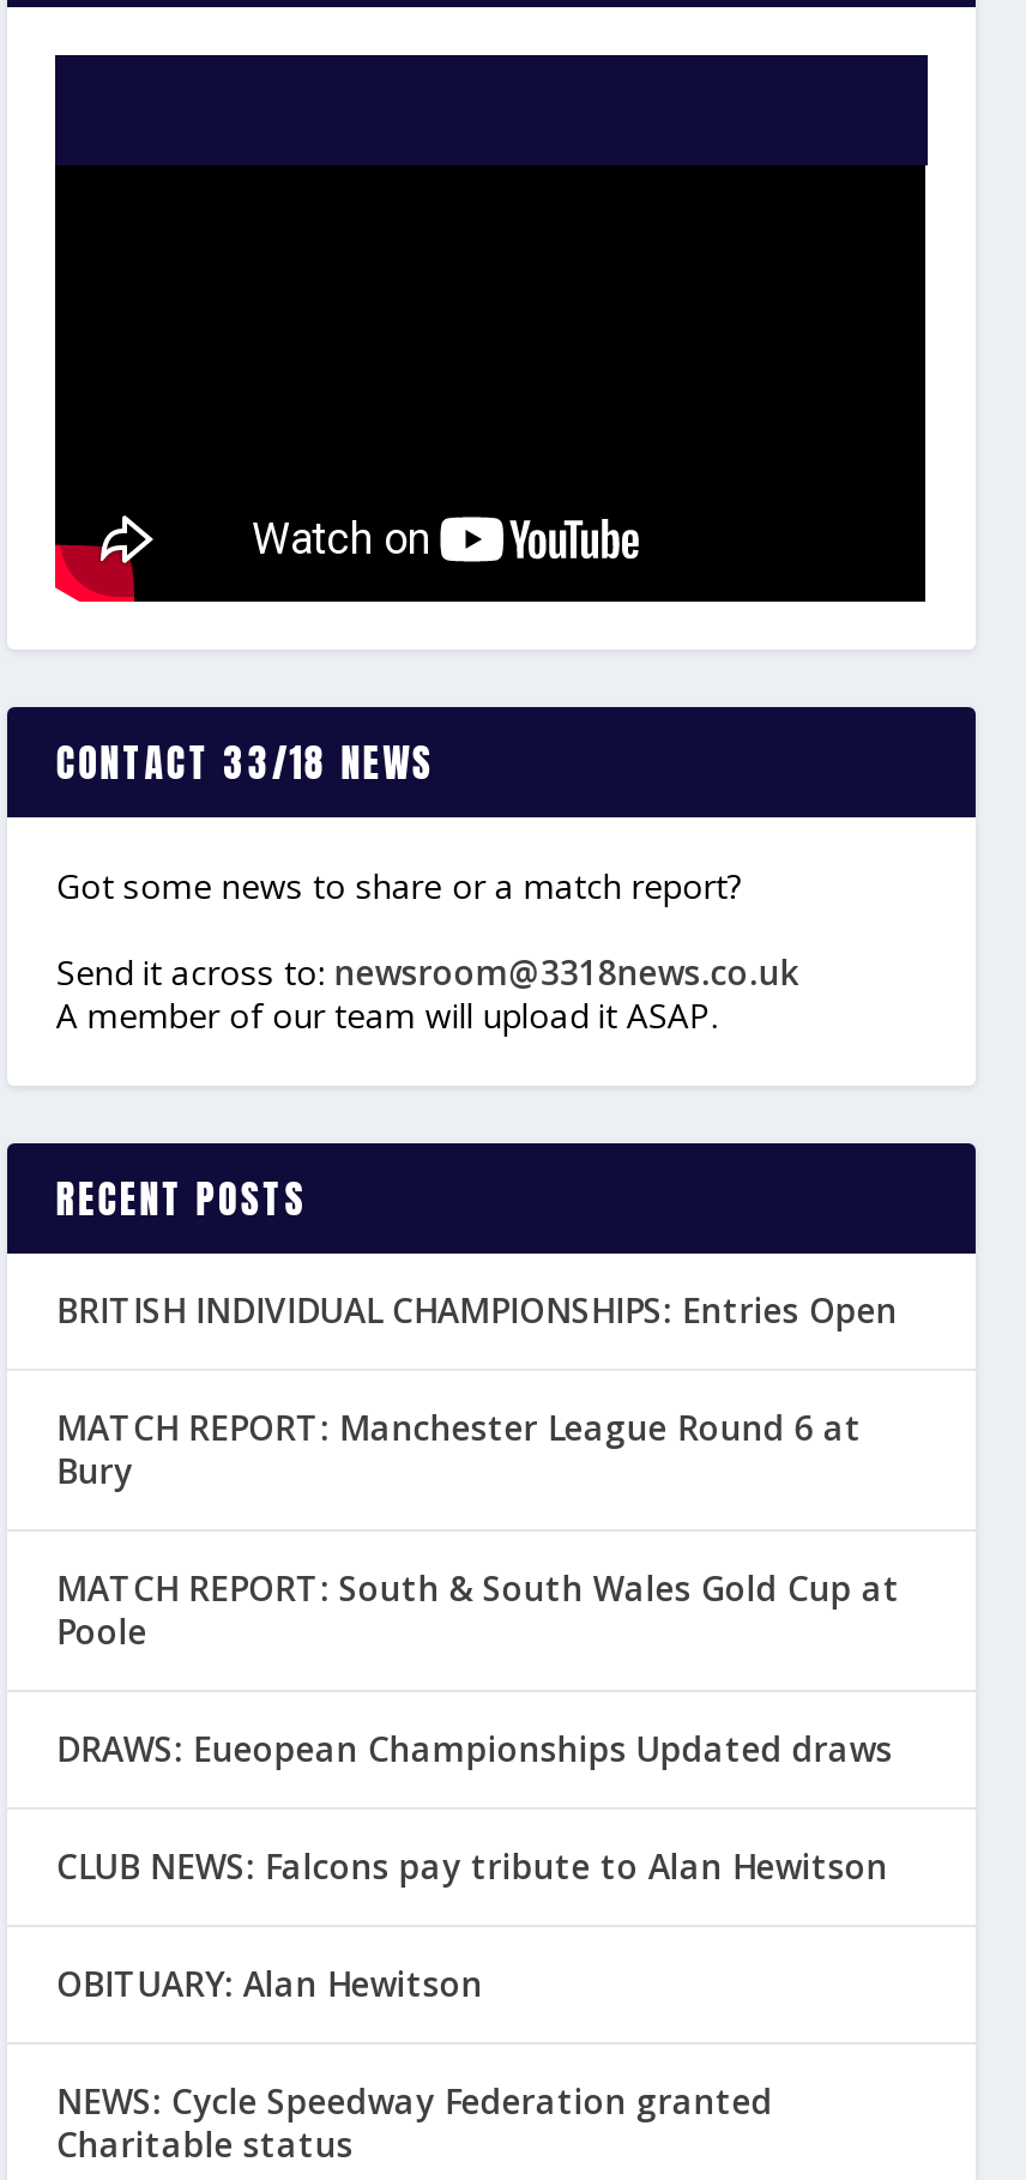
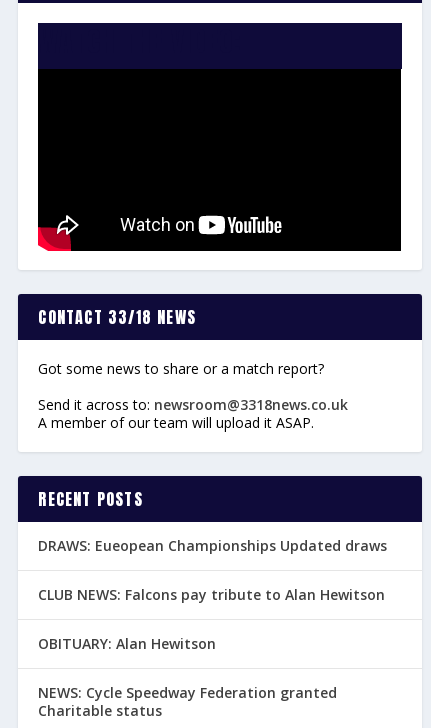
[56,1287,900,1654] BRITISH INDIVIDUAL CHAMPIONSHIPS: Entries Open | MATCH REPORT: Manchester League Round 6 at | Bury | MATCH REPORT: South & South Wales Gold Cup at | Poole -> none

